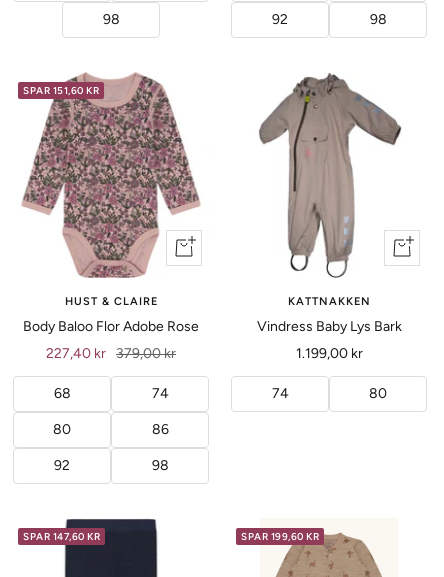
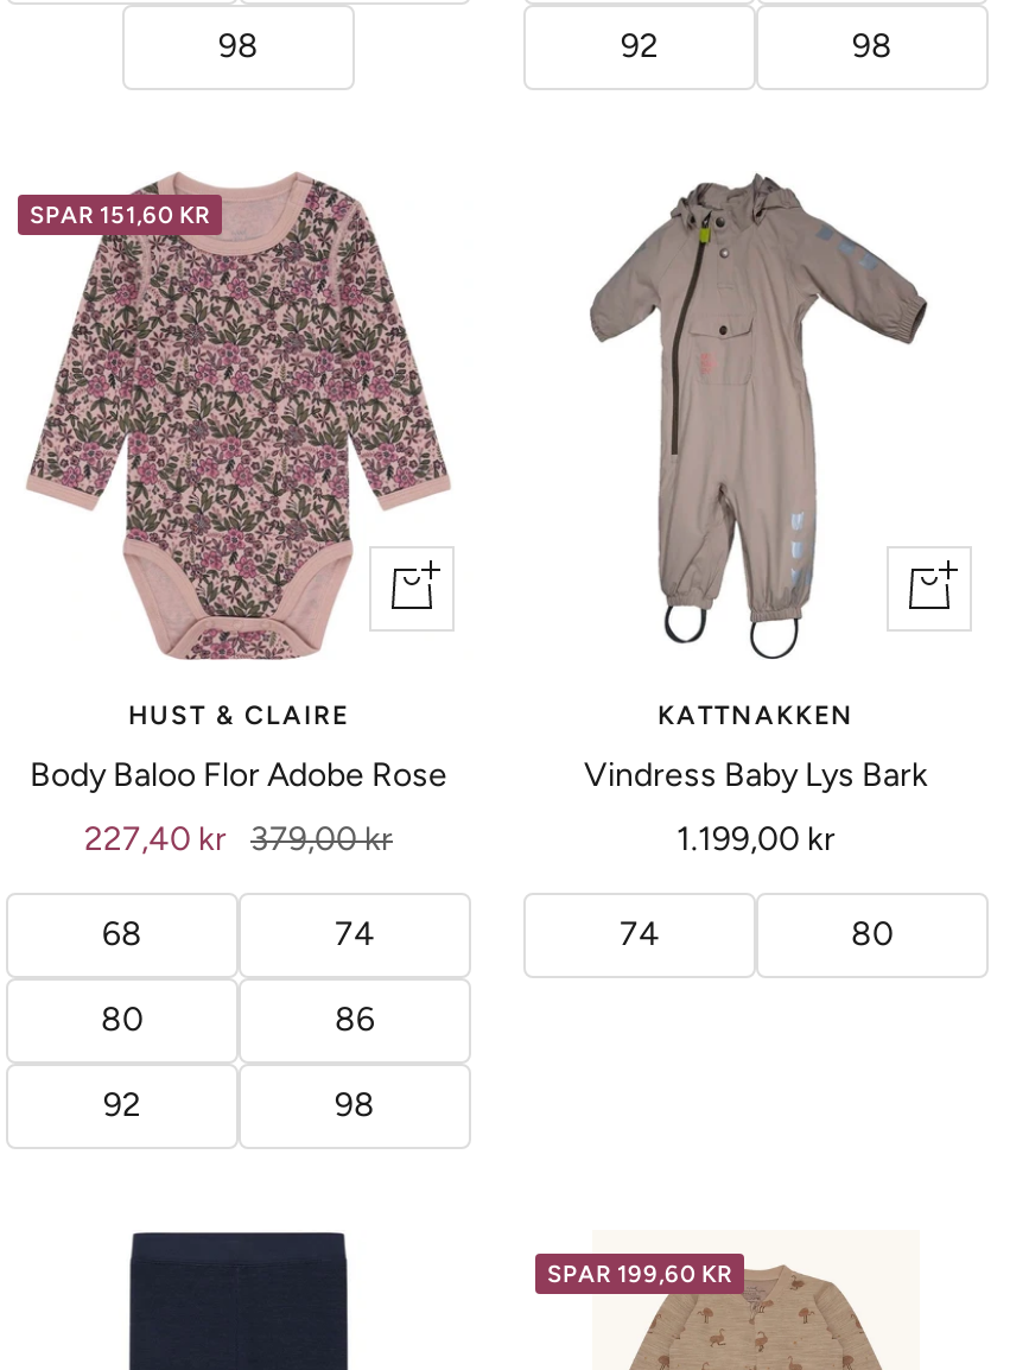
[23,530,100,543] SPAR 147,60 KR -> none

